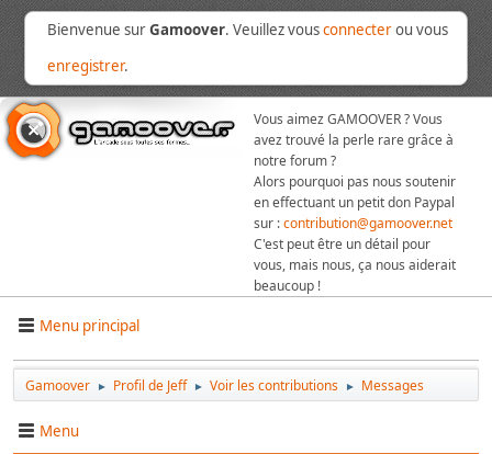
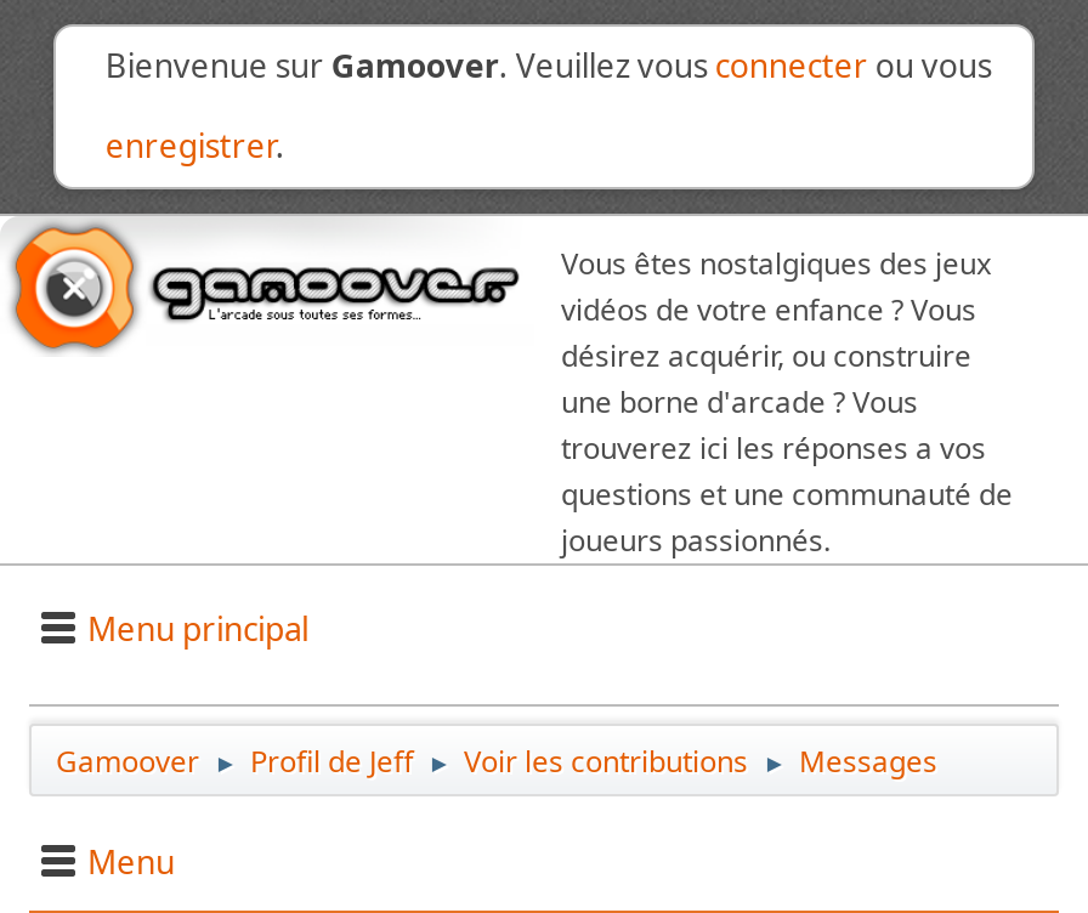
[254,110,456,295] Vous aimez GAMOOVER ? Vous | avez trouvé la perle rare grâce à | notre forum ? | Alors pourquoi pas nous soutenir | en effectuant un petit don Paypal | sur : contribution@gamoover.net | C'est peut être un détail pour | vous, mais nous, ça nous aiderait | beaucoup ! -> [561,243,1013,561] Vous êtes nostalgiques des jeux | vidéos de votre enfance ? Vous | désirez acquérir, ou construire | une borne d'arcade ? Vous | trouverez ici les réponses a vos | questions et une communauté de | joueurs passionnés.

